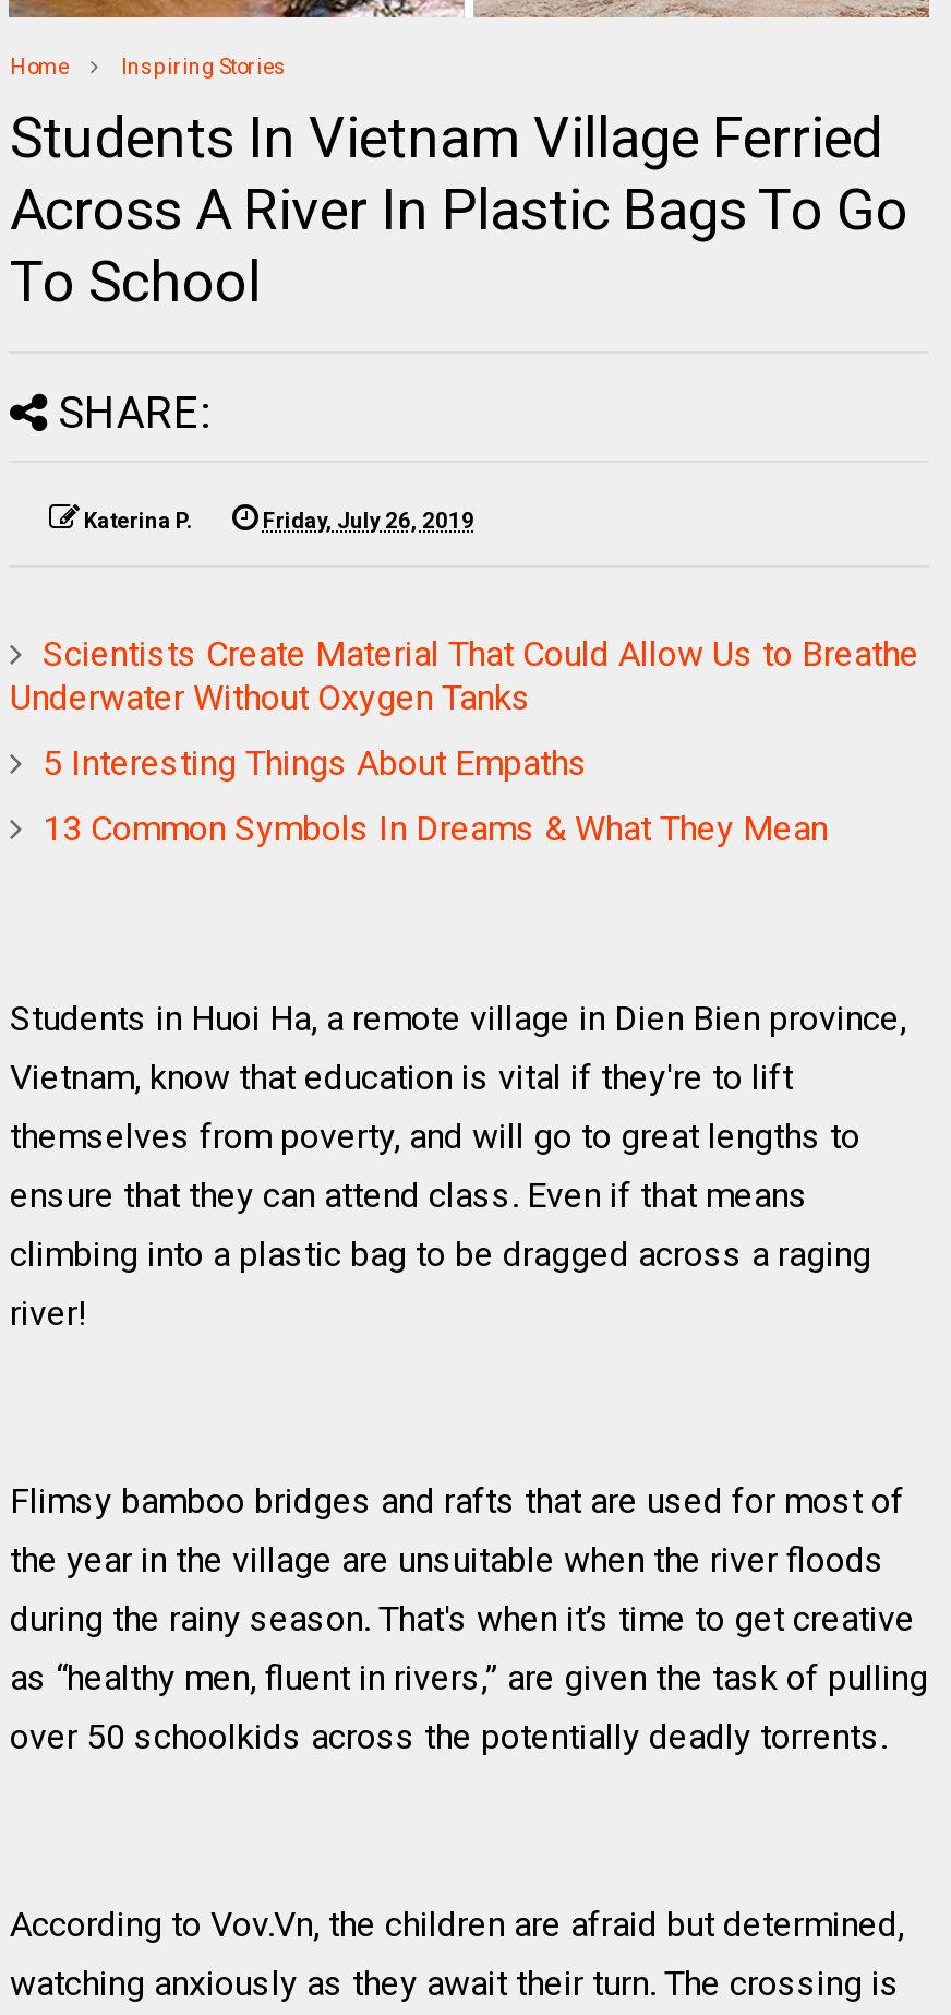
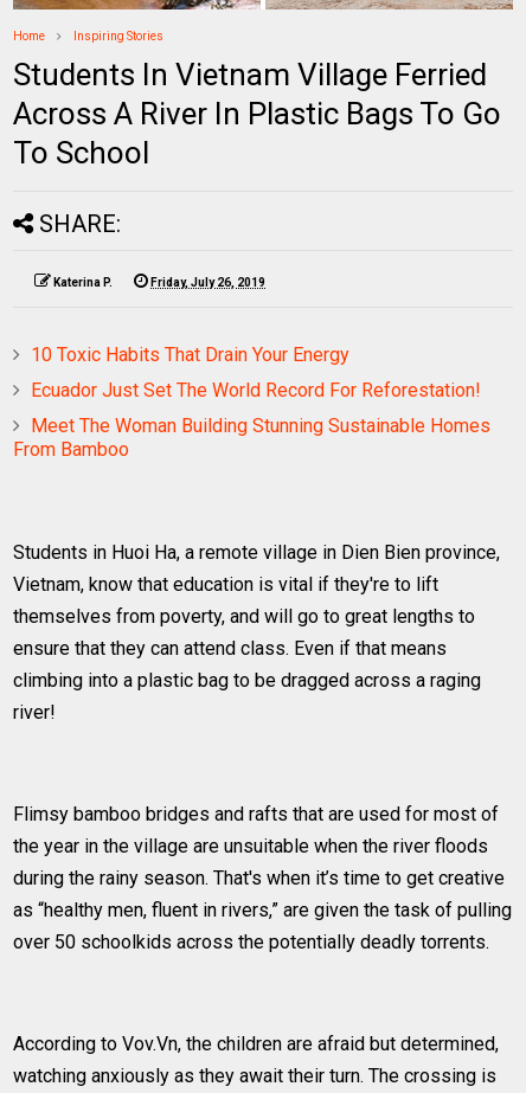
[10,633,919,718] Scientists Create Material That Could Allow Us to Breathe | Underwater Without Oxygen Tanks -> [31,344,350,366] 10 Toxic Habits That Drain Your Energy
[42,742,588,784] 5 Interesting Things About Empaths -> [31,379,481,402] Ecuador Just Set The World Record For Reforestation!
[42,808,828,849] 13 Common Symbols In Dreams & What They Mean -> [14,415,491,461] Meet The Woman Building Stunning Sustainable Homes | From Bamboo

